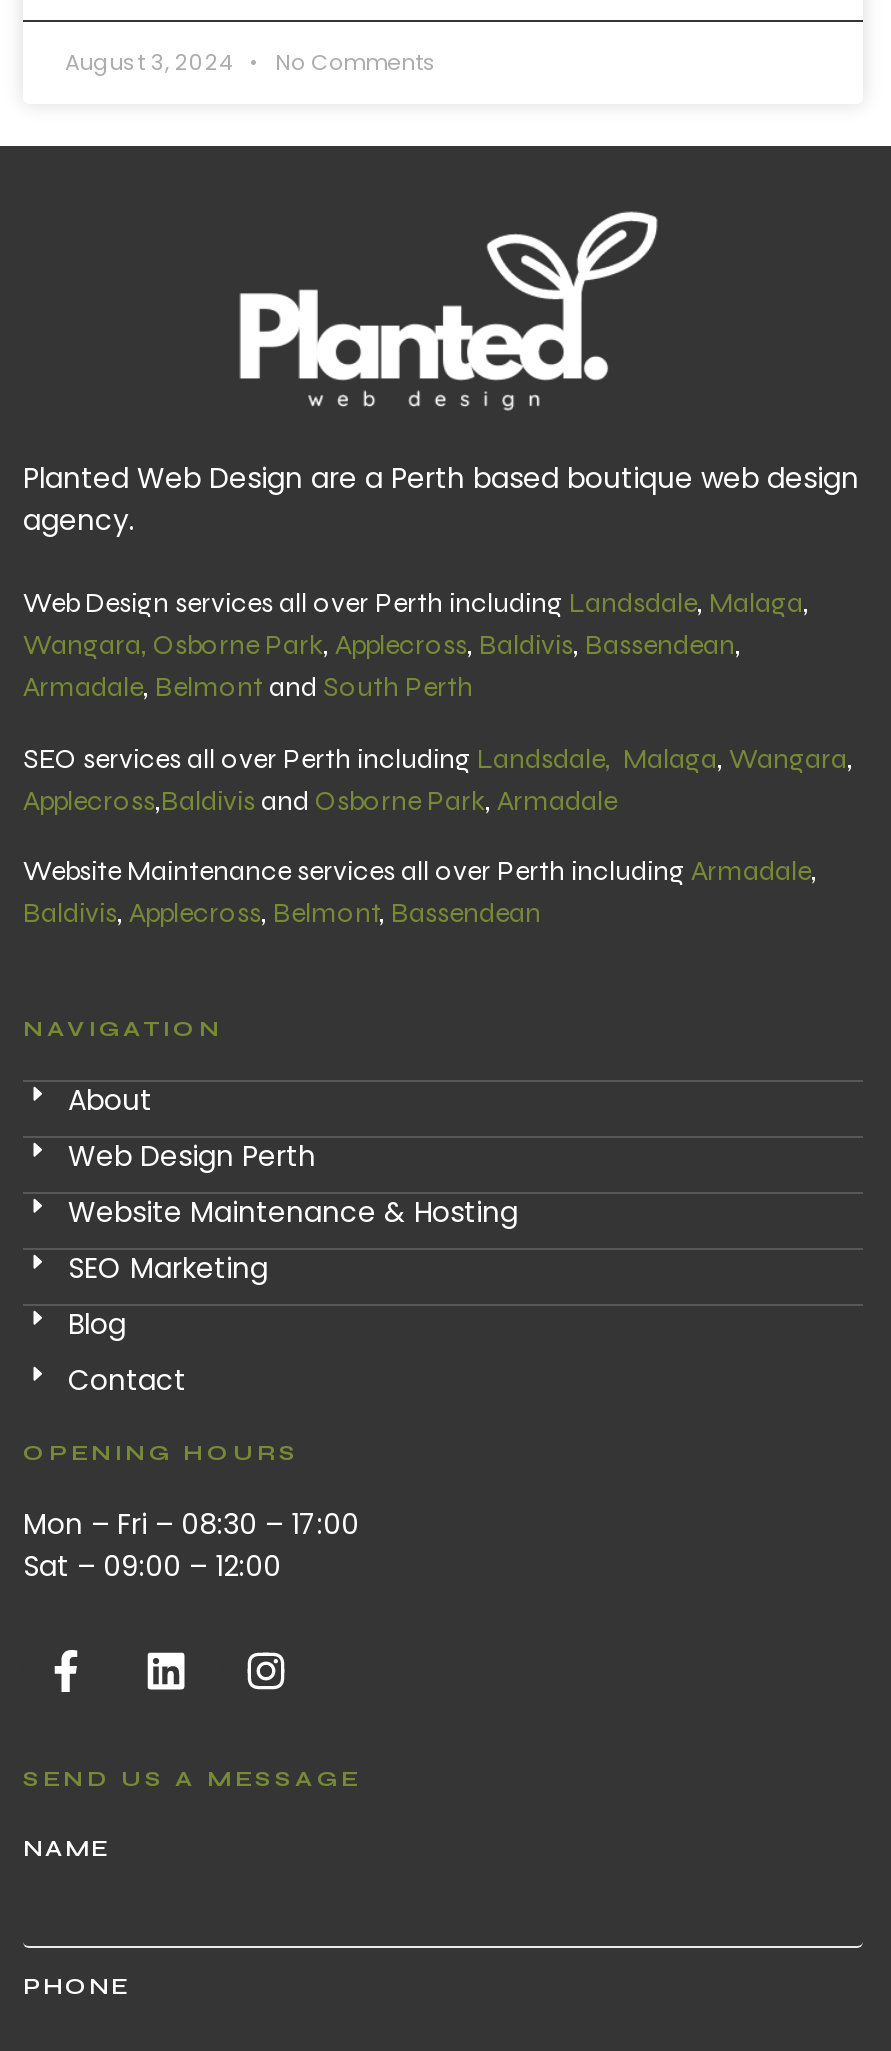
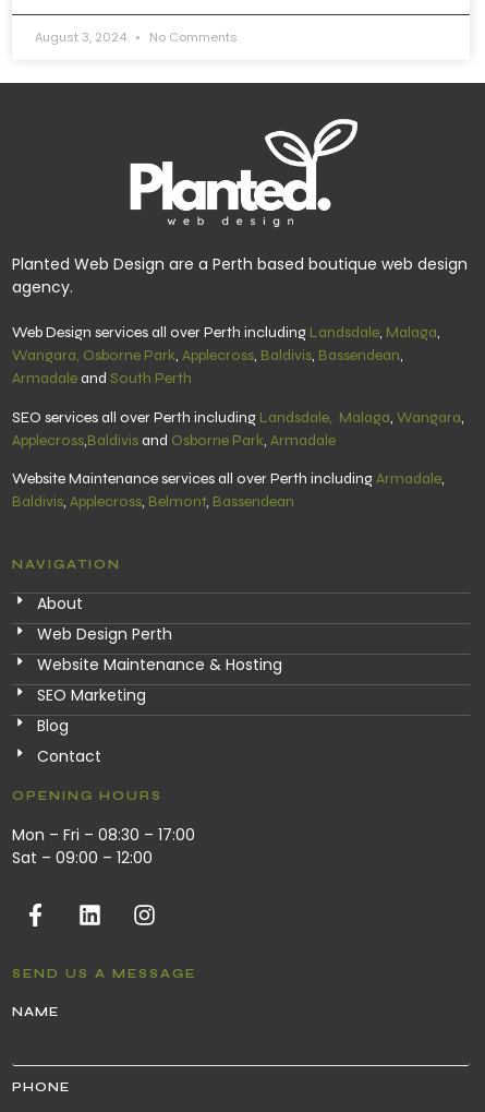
[23,671,473,705] Armadale, Belmont and South Perth -> [12,369,192,388] Armadale and South Perth

